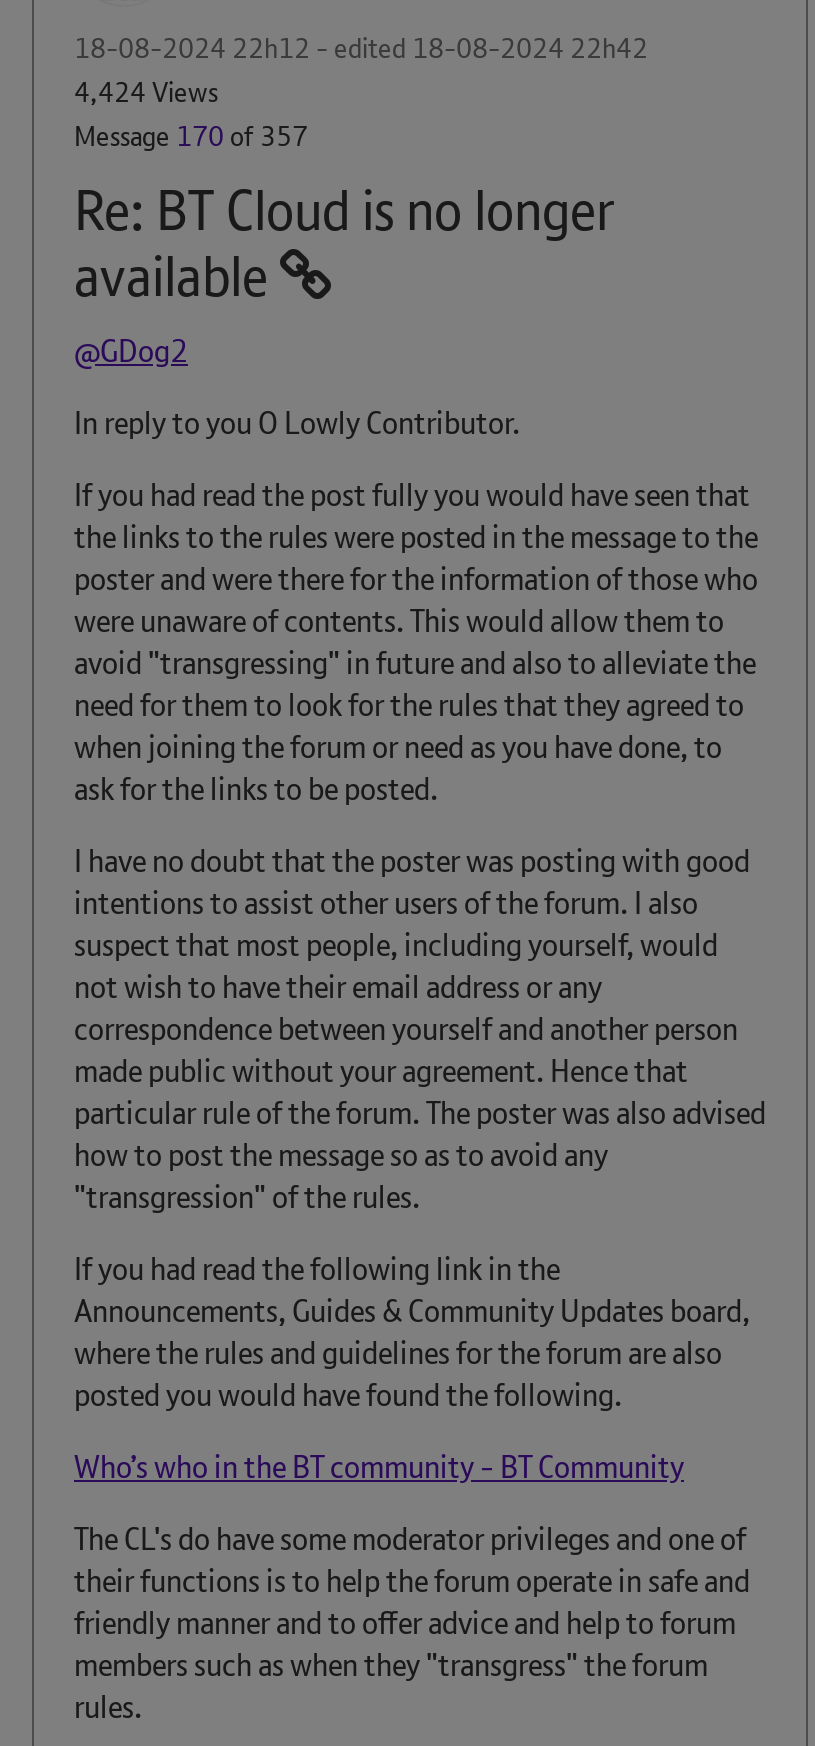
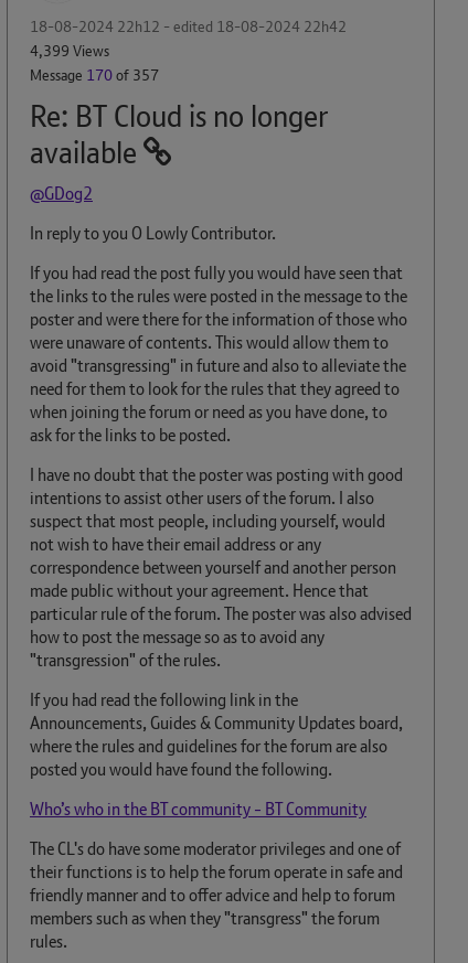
[74,73,218,109] 4,424 Views -> [30,40,109,60] 4,399 Views

